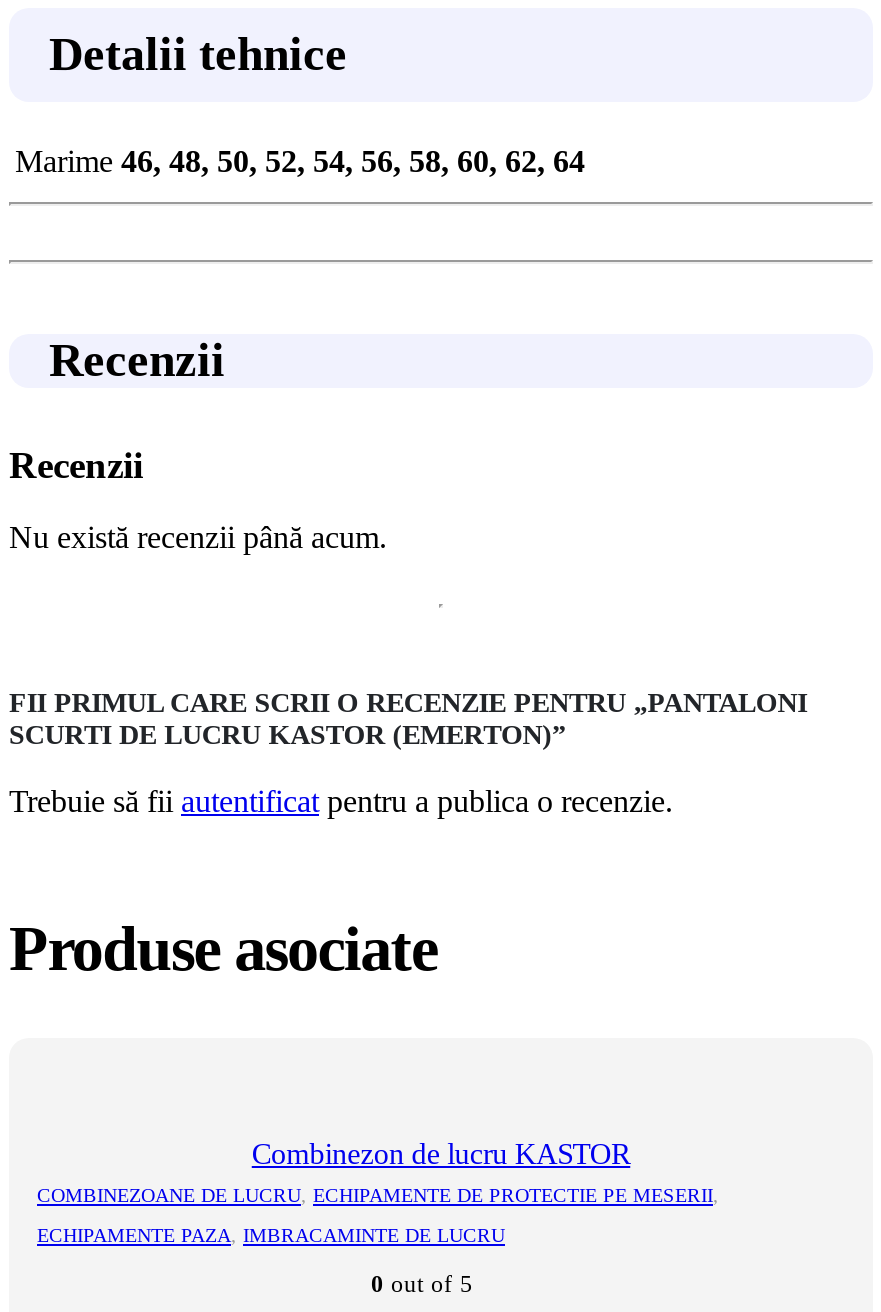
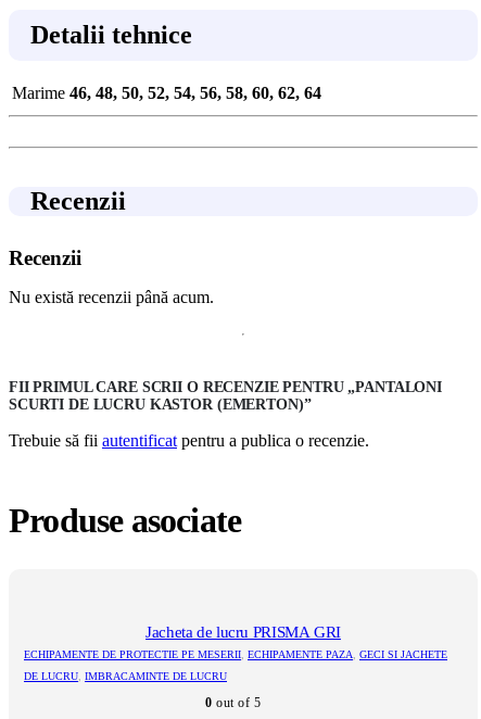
[37,1138,719,1206] Combinezon de lucru KASTOR | COMBINEZOANE DE LUCRU, ECHIPAMENTE DE PROTECTIE PE MESERII, -> [24,624,447,661] Jacheta de lucru PRISMA GRI | ECHIPAMENTE DE PROTECTIE PE MESERII, ECHIPAMENTE PAZA, GECI SI JACHETE
[37,1224,505,1246] ECHIPAMENTE PAZA, IMBRACAMINTE DE LUCRU -> [24,670,227,682] DE LUCRU, IMBRACAMINTE DE LUCRU

